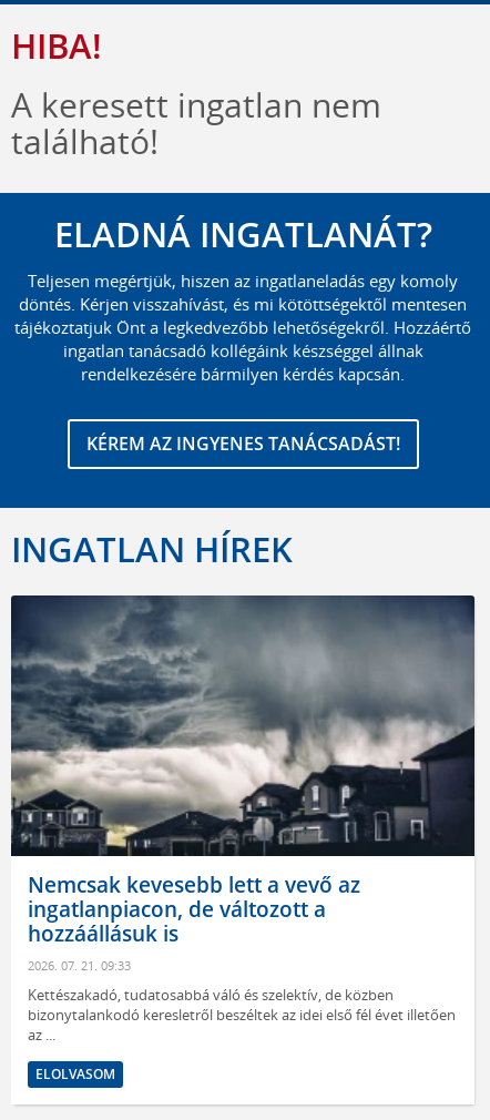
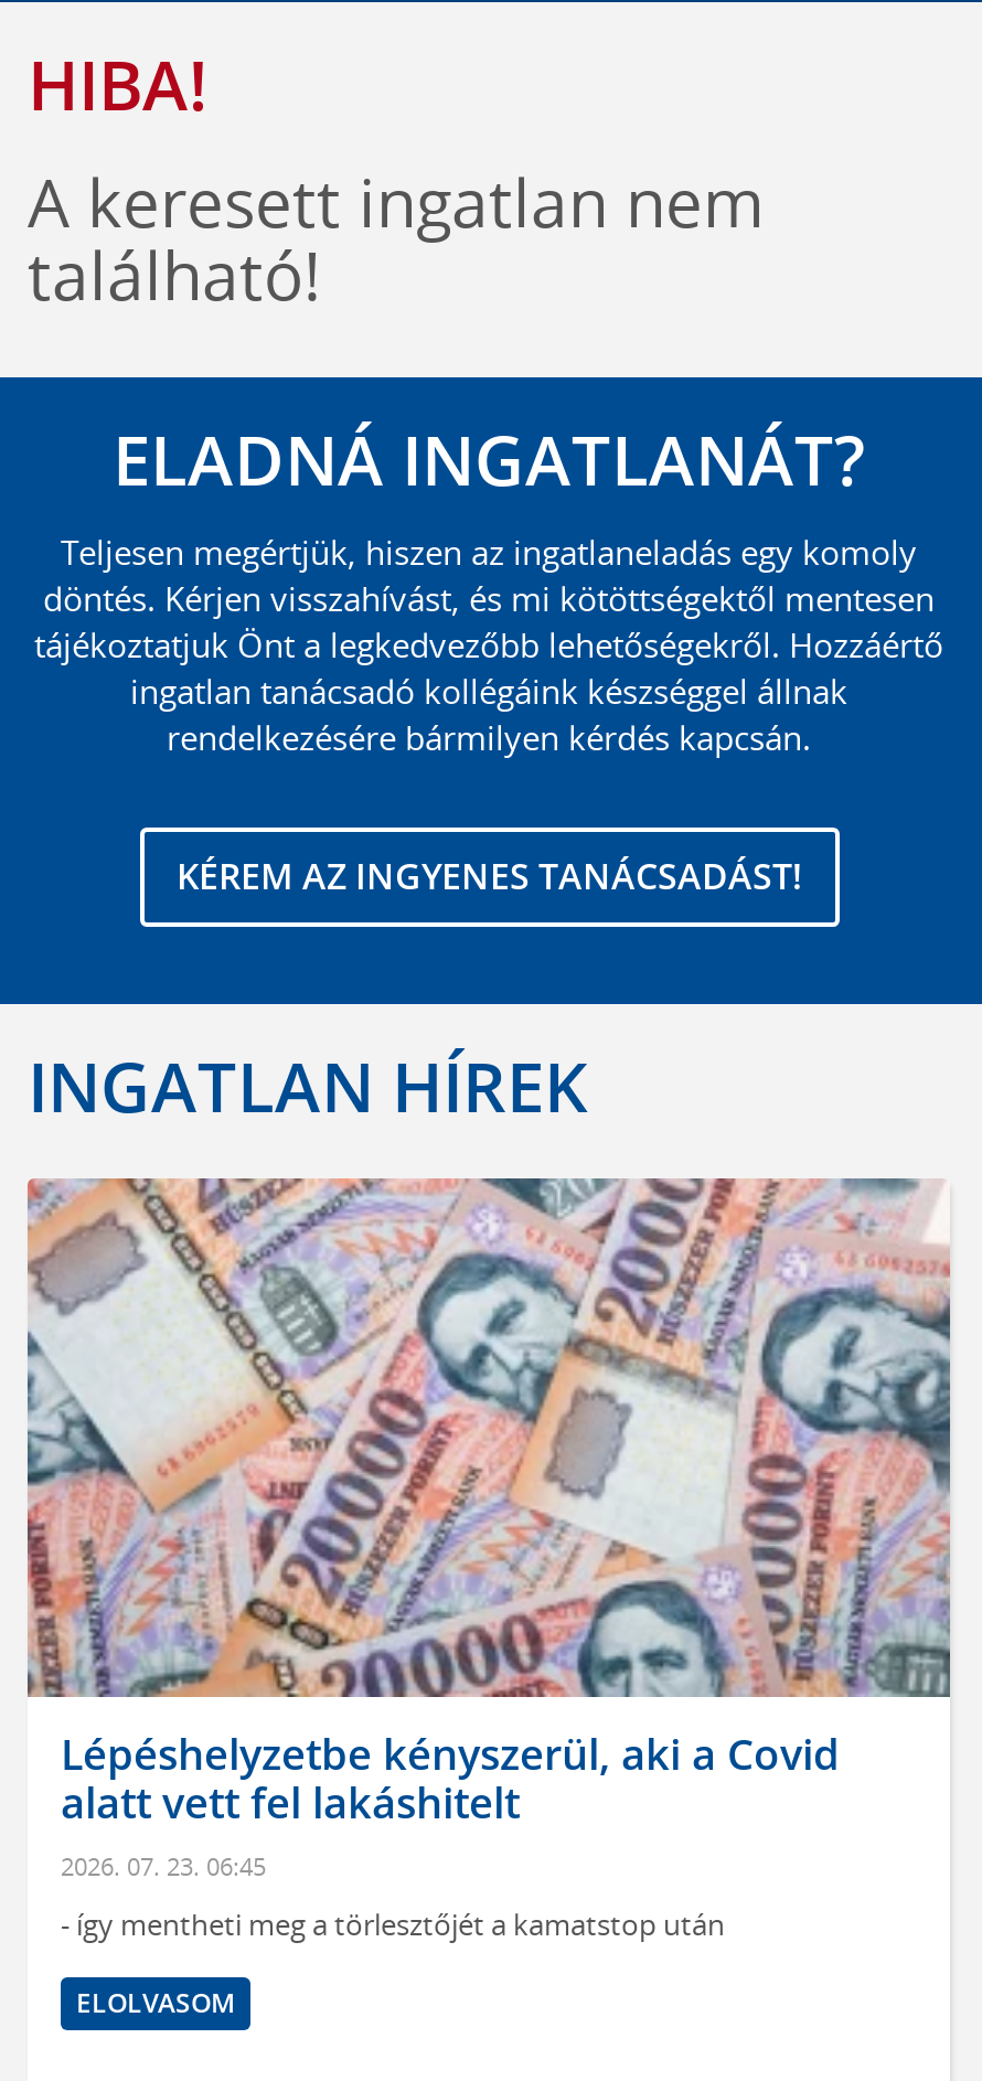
[10,594,476,974] [image] | Nemcsak kevesebb lett a vevő az | ingatlanpiacon, de változott a | hozzáállásuk is | 2026. 07. 21. 09:33 -> [28,1176,950,1883] [image] | Lépéshelyzetbe kényszerül, aki a Covid | alatt vett fel lakáshitelt | 2026. 07. 23. 06:45
[28,985,456,1045] Kettészakadó, tudatosabbá váló és szelektív, de közben | bizonytalankodó keresletről beszéltek az idei első fél évet illetően | az ... -> [61,1905,725,1945] - így mentheti meg a törlesztőjét a kamatstop után

